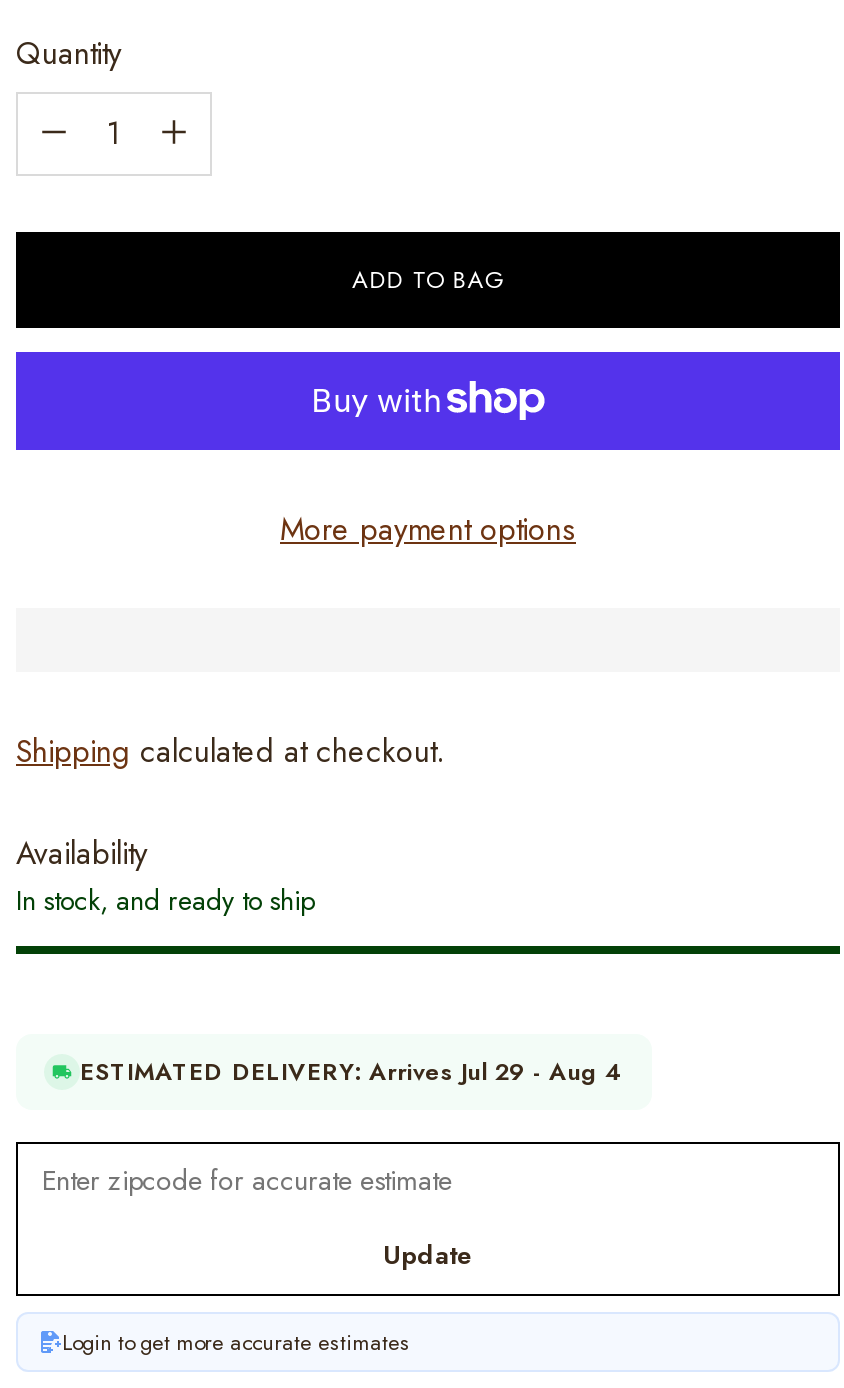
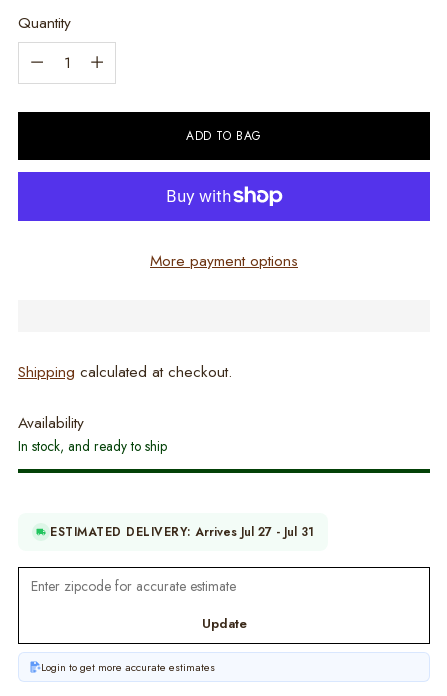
[80,1053,623,1089] ESTIMATED DELIVERY: Arrives Jul 29 - Aug 4 -> [50,523,313,541] ESTIMATED DELIVERY: Arrives Jul 27 - Jul 31

